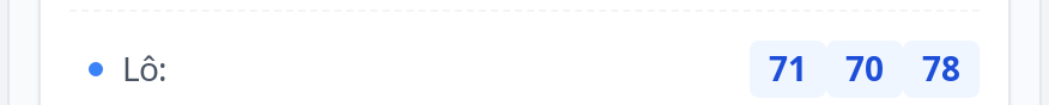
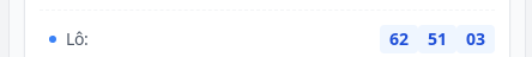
[769,45,807,90] 71 -> [389,27,409,50] 62
[845,45,884,90] 70 -> [428,27,447,50] 51
[922,45,960,90] 78 -> [466,27,485,50] 03

